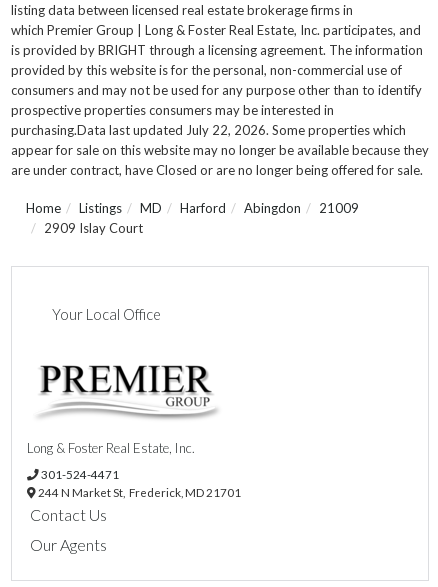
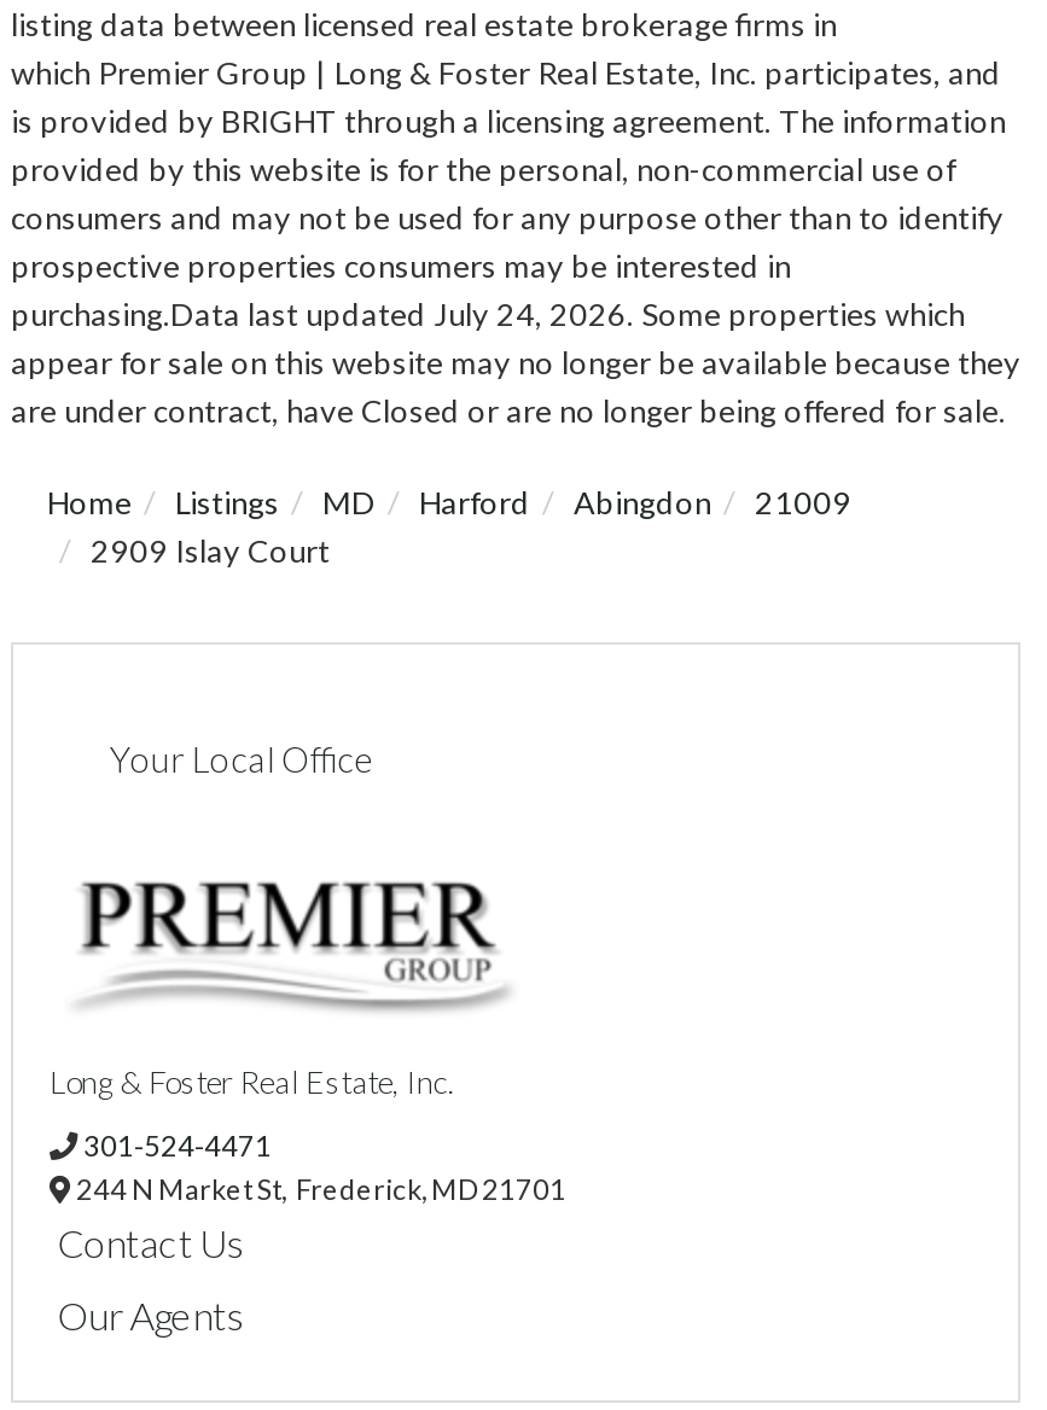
[11,122,406,138] purchasing.Data last updated July 22, 2026. Some properties which -> [11,294,965,332] purchasing.Data last updated July 24, 2026. Some properties which

